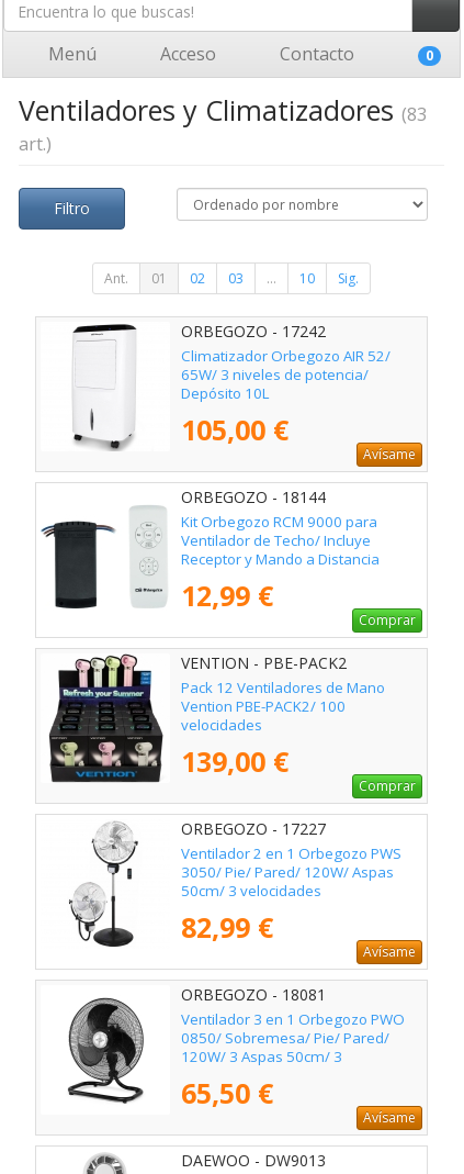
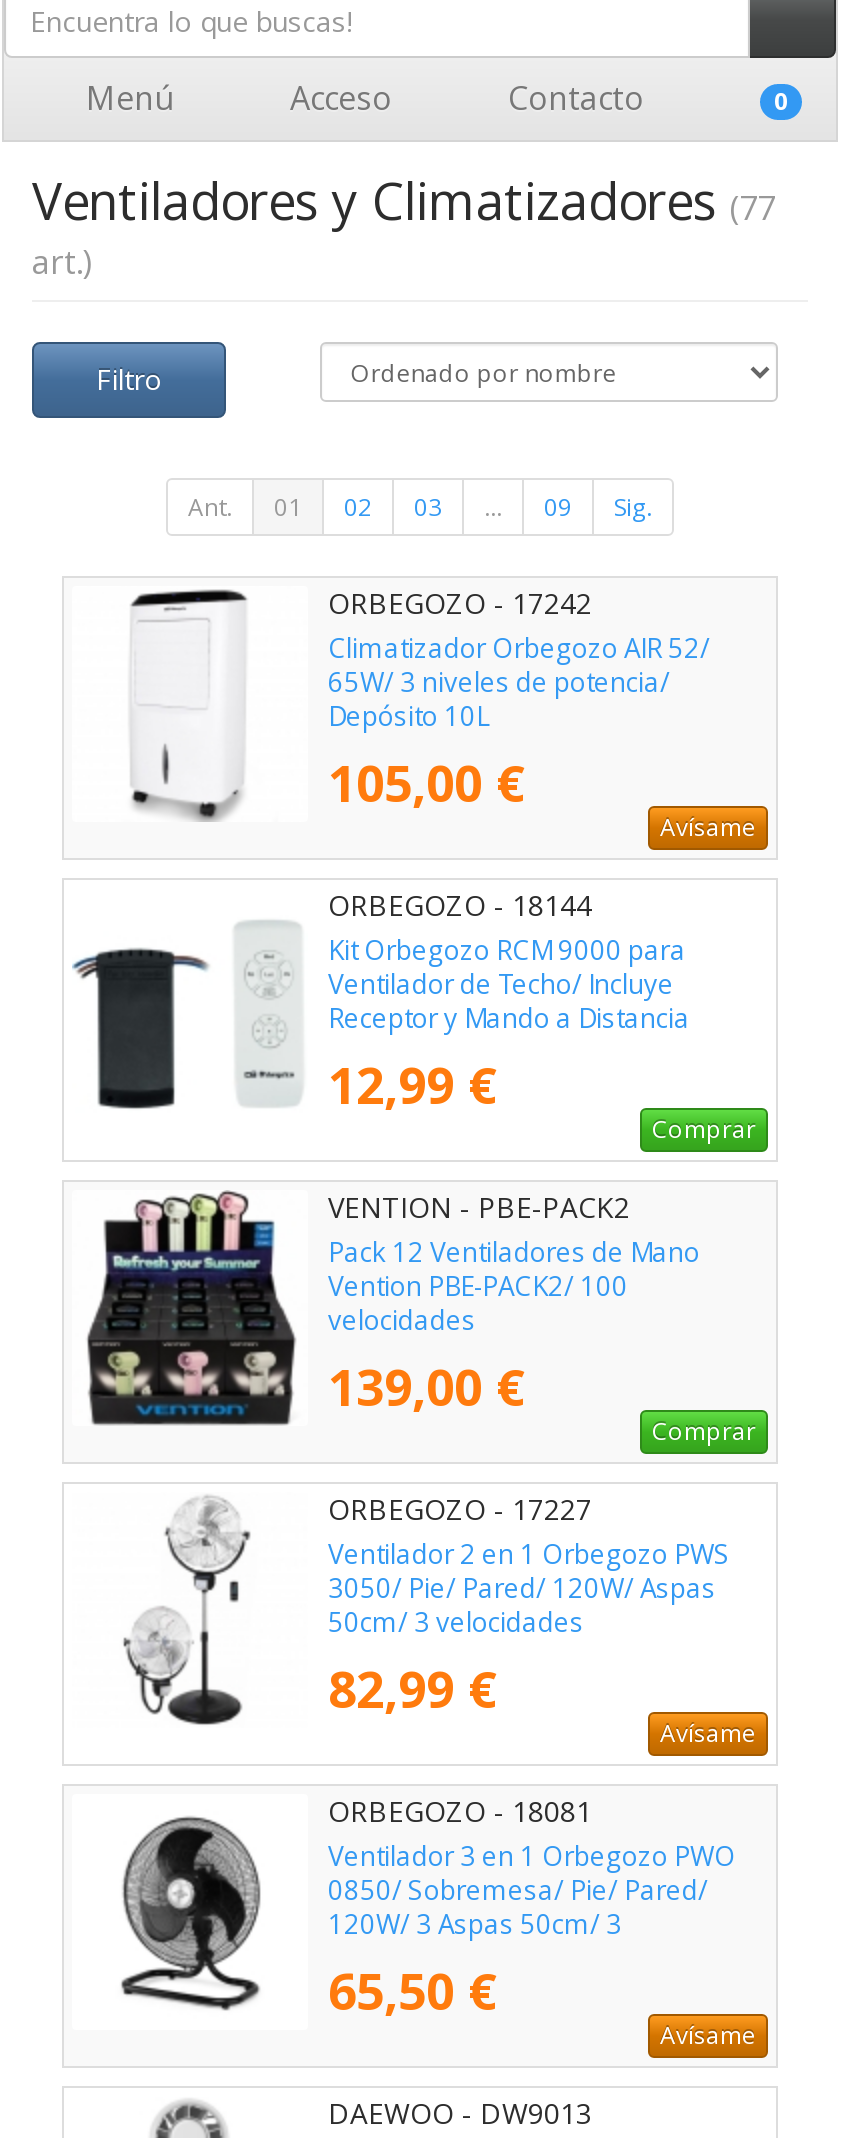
[19,91,427,128] Ventiladores y Climatizadores (83 -> [32,166,776,234] Ventiladores y Climatizadores (77
[299,269,315,288] 10 -> [544,490,572,524] 09

